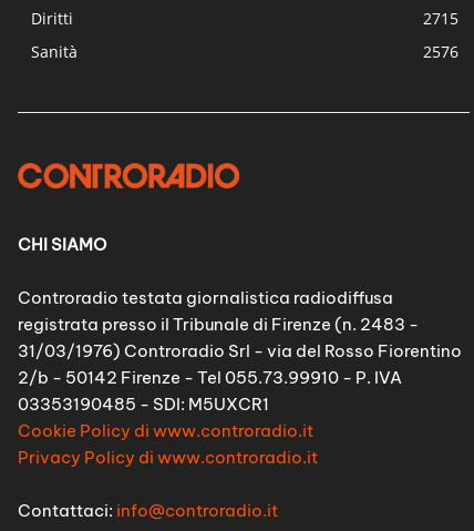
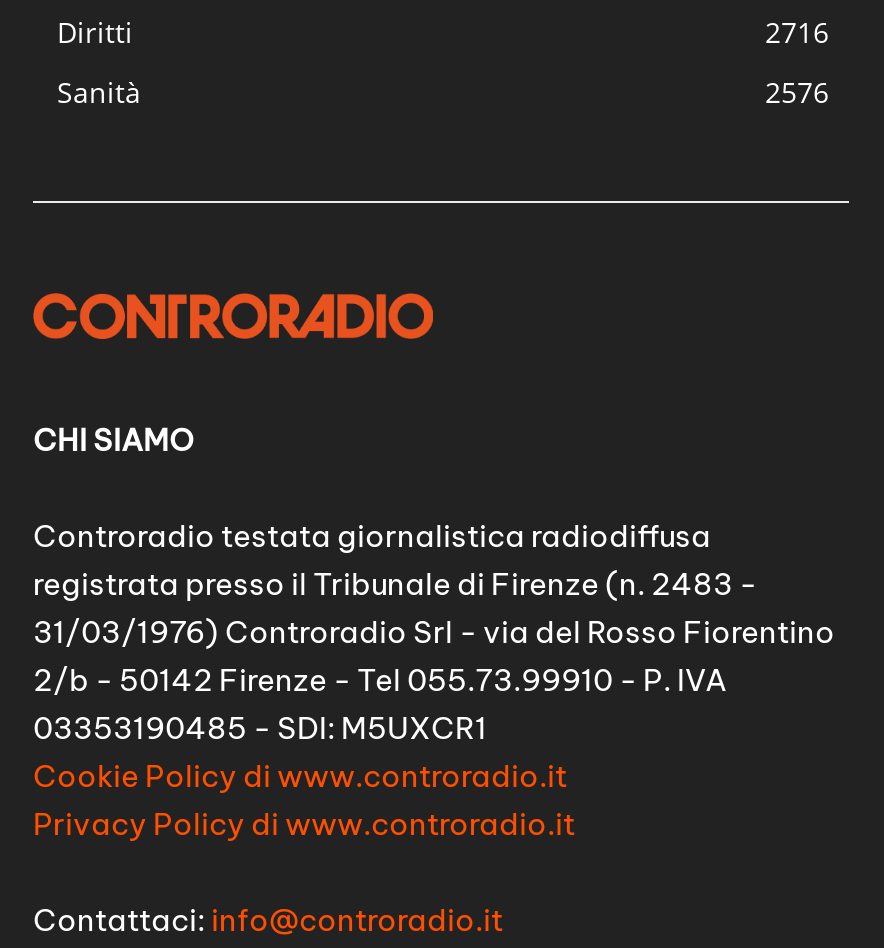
[423,8,458,29] 2715 -> [765,13,829,51] 2716

